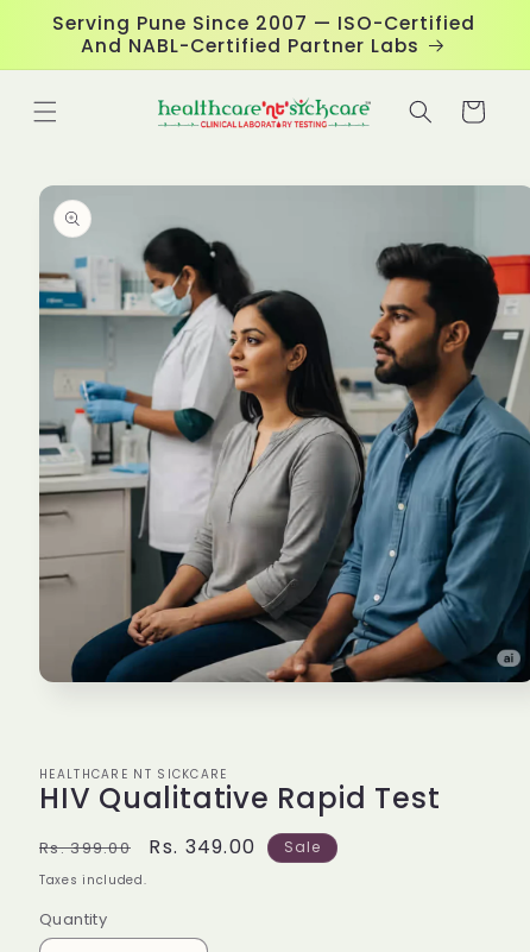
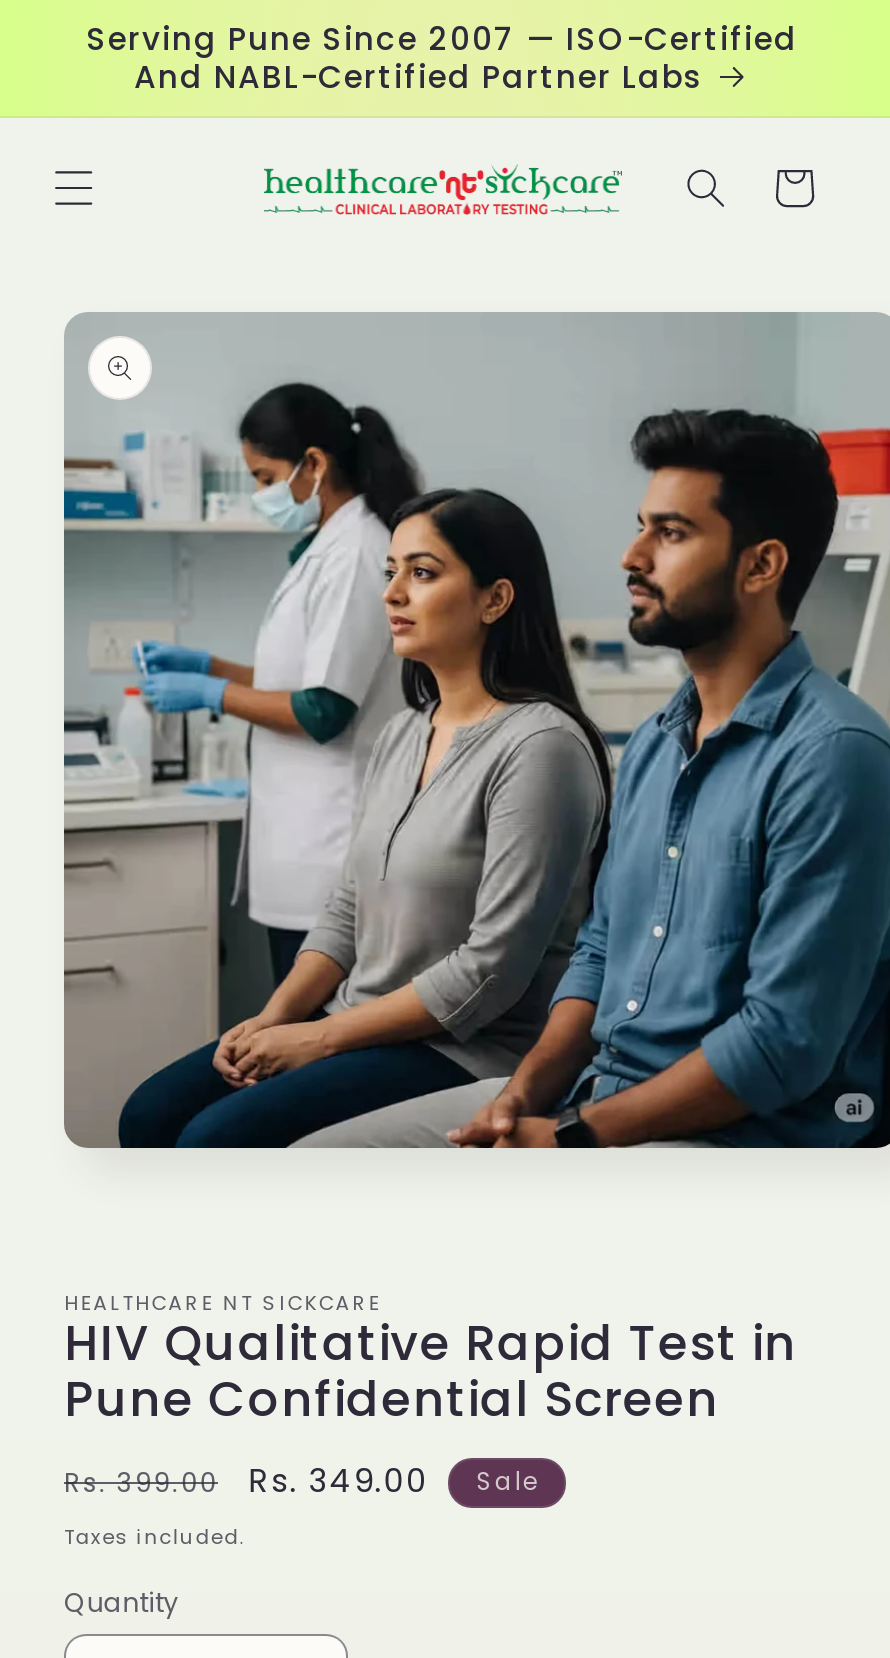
[39,778,440,817] HIV Qualitative Rapid Test -> [64,1310,797,1432] HIV Qualitative Rapid Test in | Pune Confidential Screen

